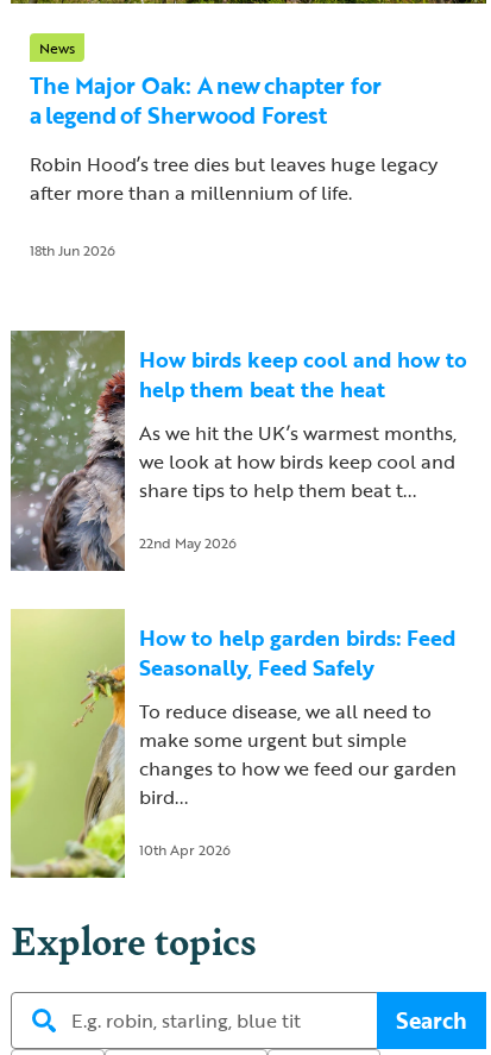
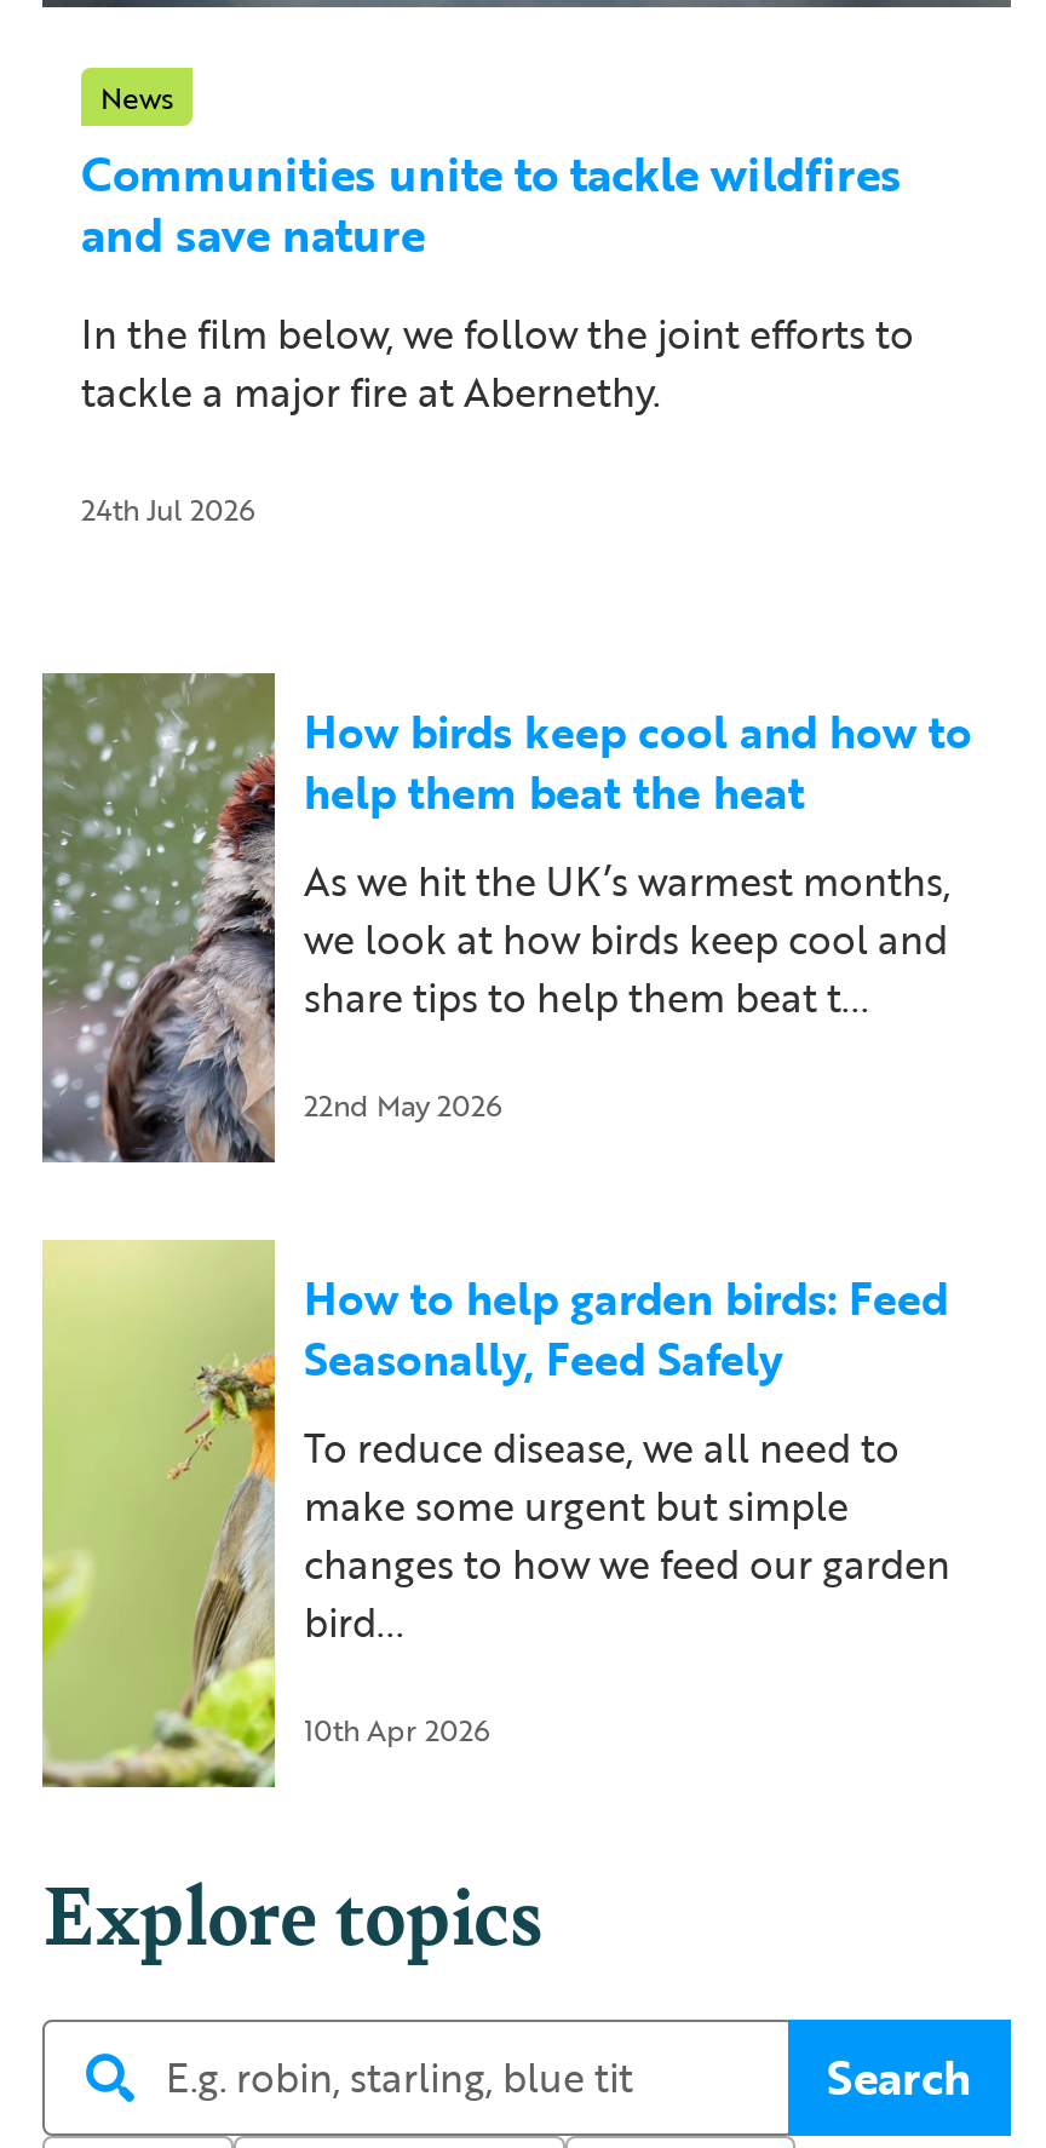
[30,68,382,132] The Major Oak: A new chapter for | a legend of Sherwood Forest -> [81,139,902,270] Communities unite to tackle wildfires | and save nature
[30,150,438,207] Robin Hood’s tree dies but leaves huge legacy | after more than a millennium of life. -> [81,306,914,422] In the film below, we follow the joint efforts to | tackle a major fire at Abernethy.
[30,239,115,261] 18th Jun 2026 -> [81,487,255,531] 24th Jul 2026

